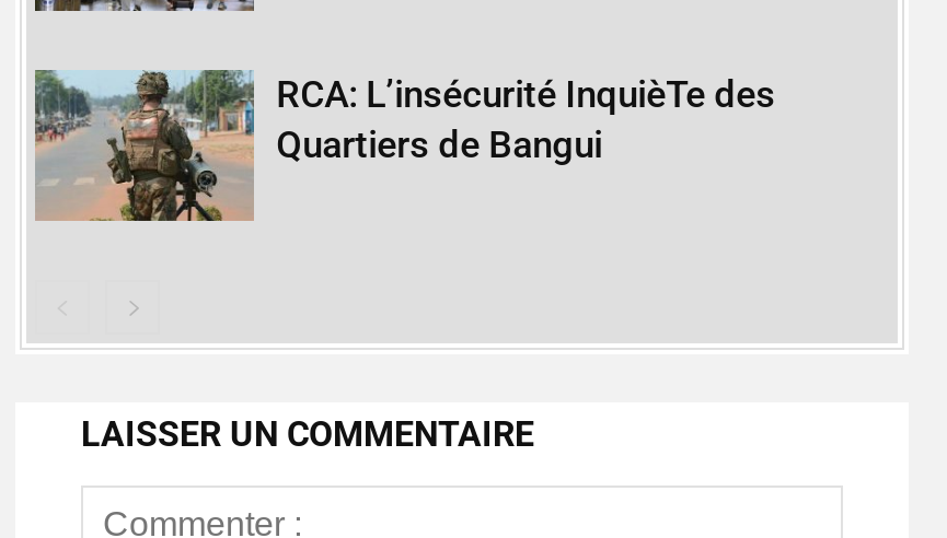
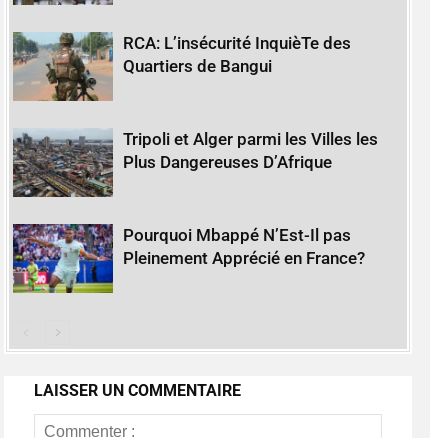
none -> [12,129,378,198] [image] | Tripoli et Alger parmi les Villes les | Plus Dangereuses D’Afrique
none -> [12,223,365,294] [image] | Pourquoi Mbappé N’Est-Il pas | Pleinement Apprécié en France?

